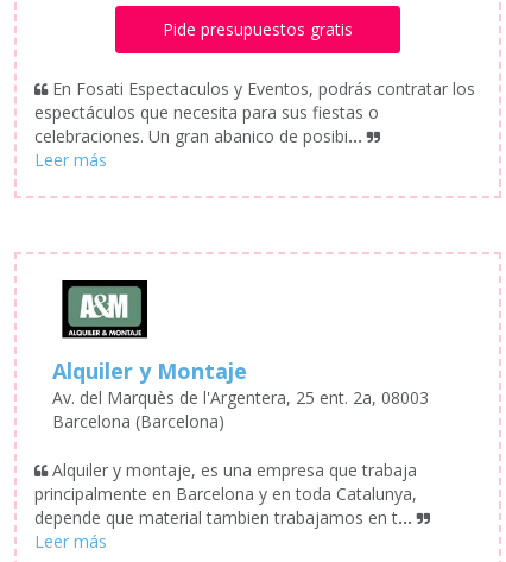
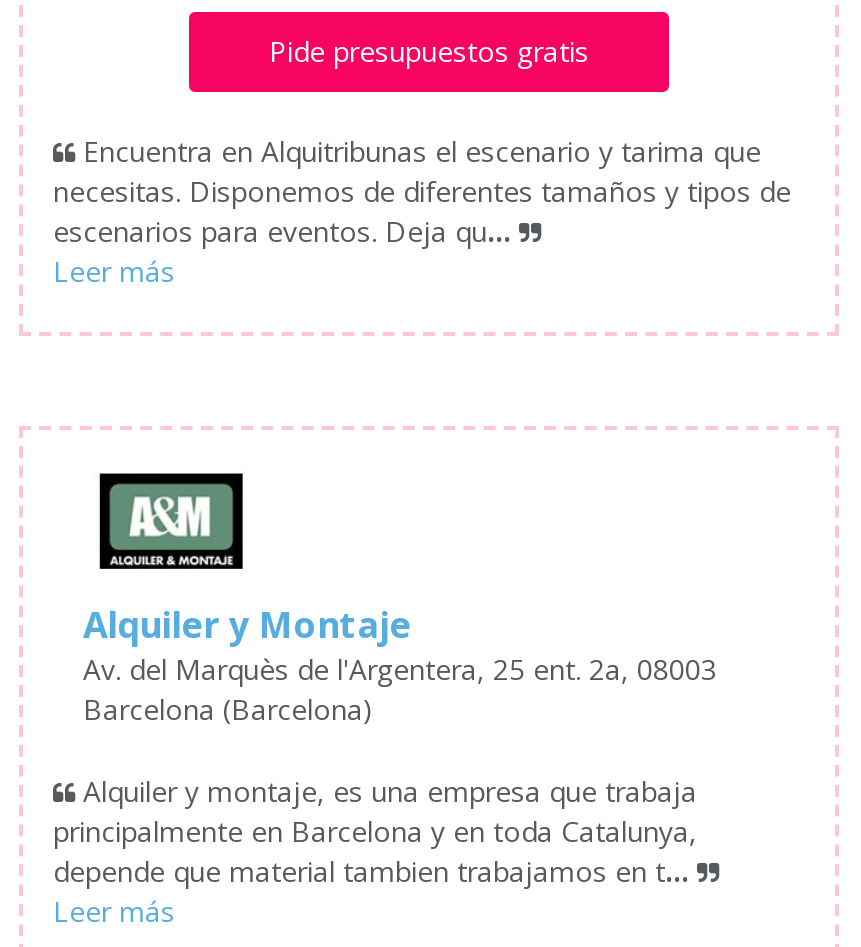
[34,77,475,148] En Fosati Espectaculos y Eventos, podrás contratar los | espectáculos que necesita para sus fiestas o | celebraciones. Un gran abanico de posibi... -> [53,131,791,249] Encuentra en Alquitribunas el escenario y tarima que | necesitas. Disponemos de diferentes tamaños y tipos de | escenarios para eventos. Deja qu...

